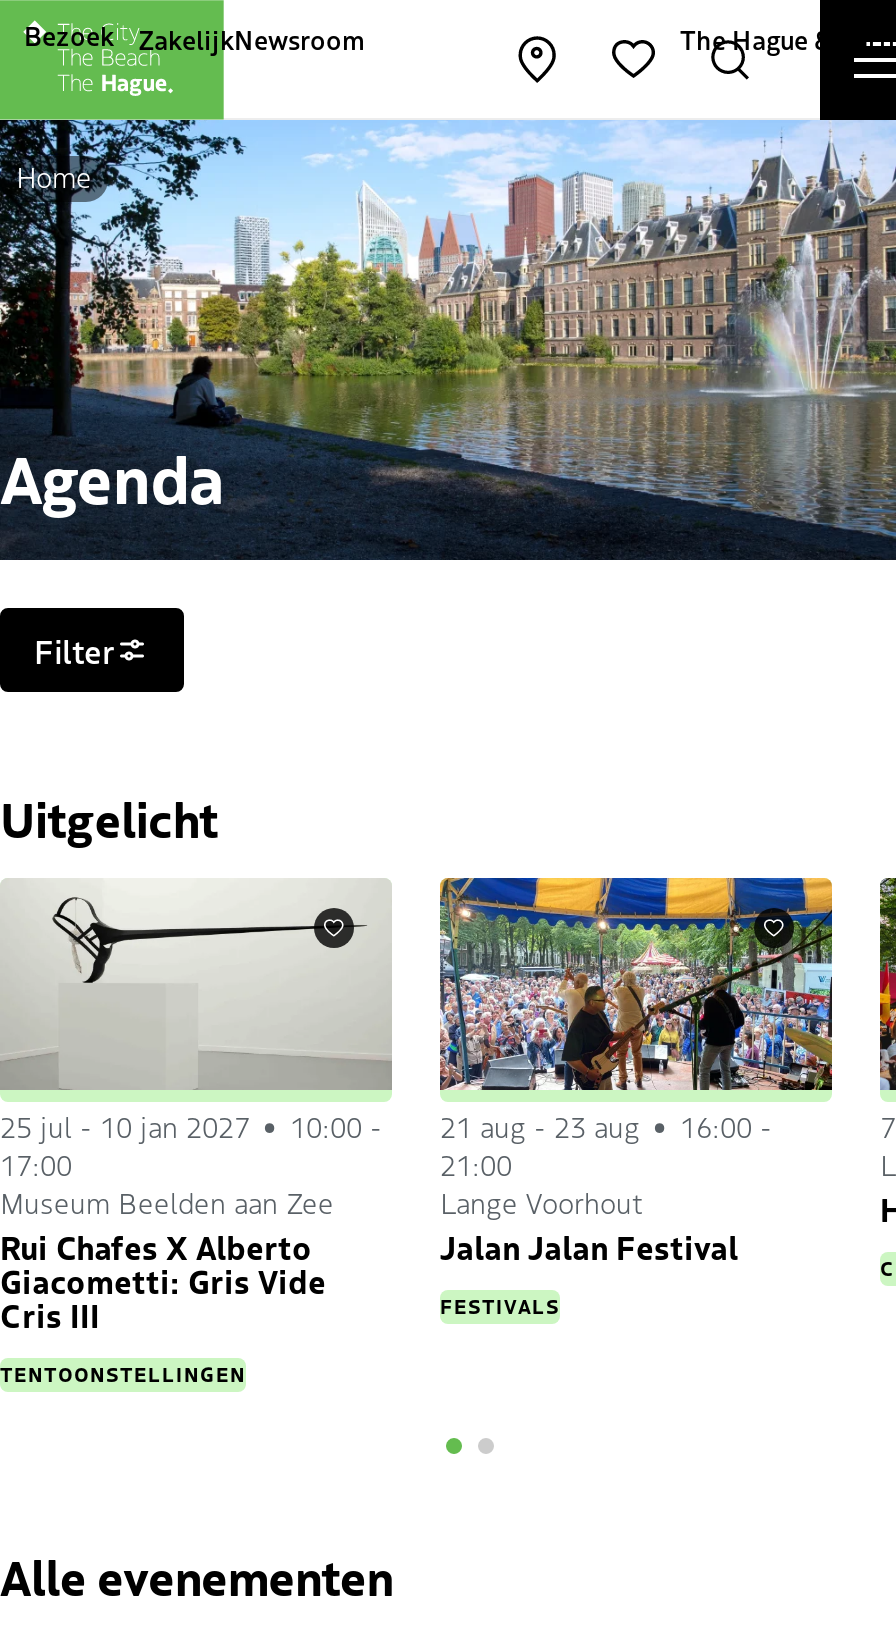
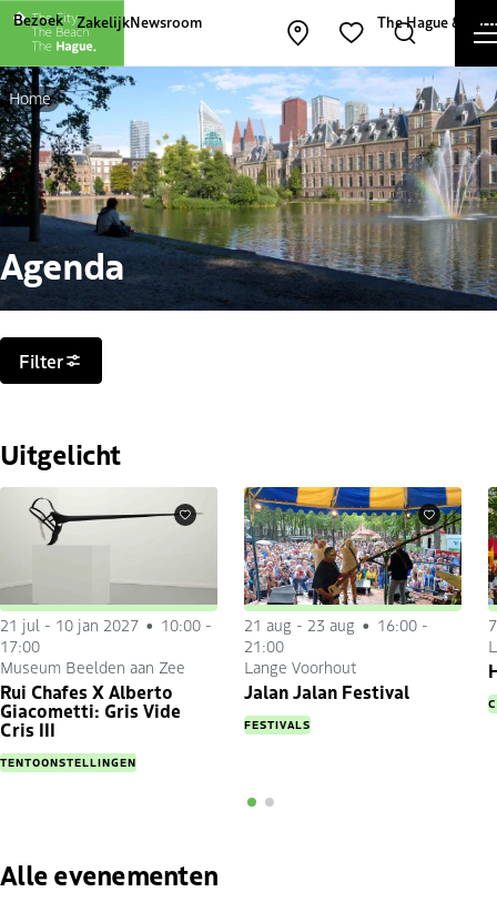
[0,1106,772,1146] 25 jul - 10 jan 2027 10:00 - 21 aug - 23 aug 16:00 - -> [0,613,428,636] 21 jul - 10 jan 2027 10:00 - 21 aug - 23 aug 16:00 -

